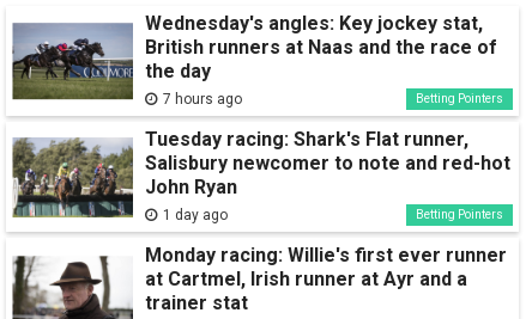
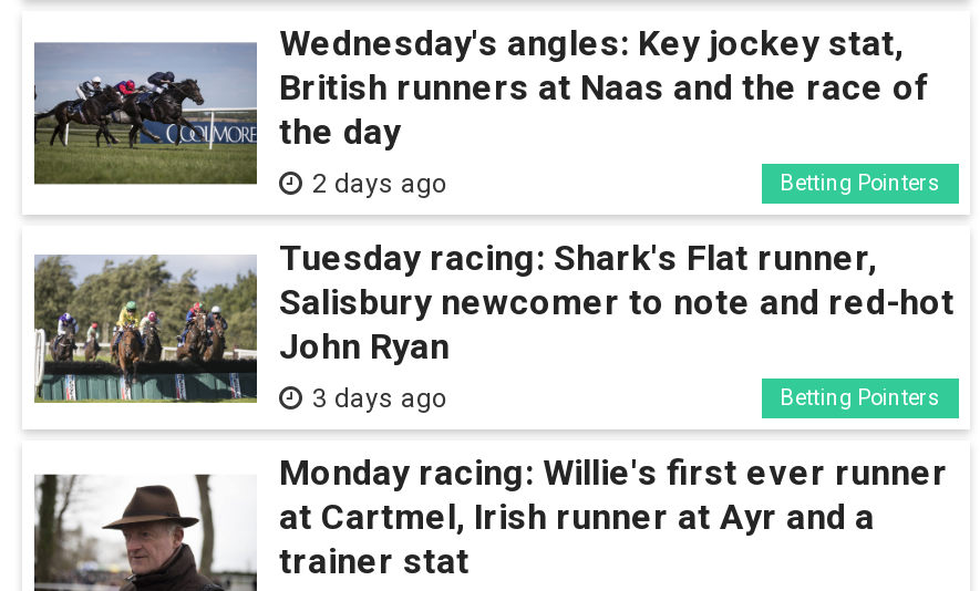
[163,91,242,108] 7 hours ago -> [312,168,447,199] 2 days ago
[163,207,228,223] 1 day ago -> [312,383,447,414] 3 days ago

